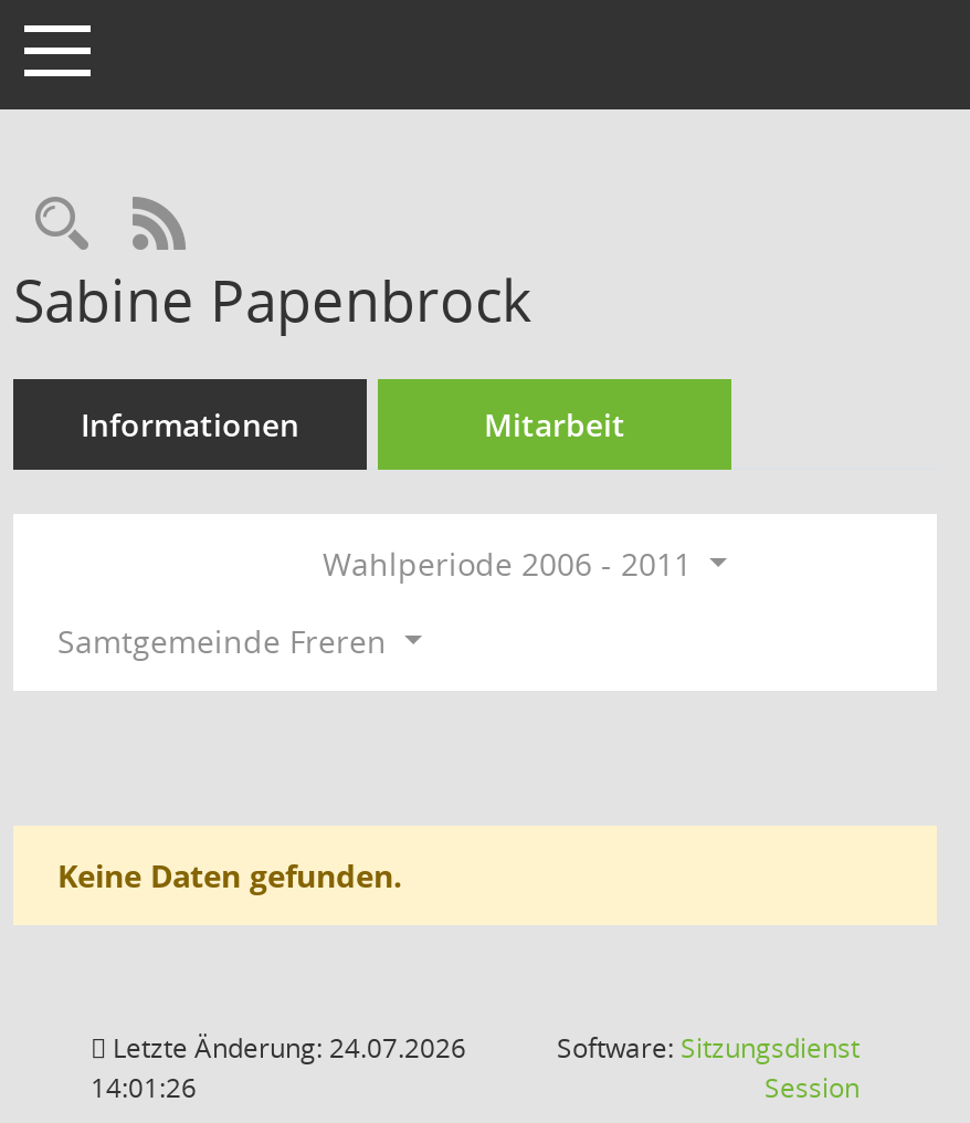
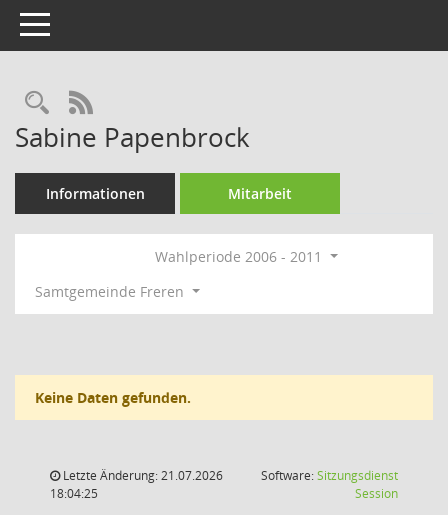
[106,1029,466,1067] Letzte Änderung: 24.07.2026 -> [60,467,223,484] Letzte Änderung: 21.07.2026
[91,1069,197,1106] 14:01:26 -> [50,485,98,502] 18:04:25

